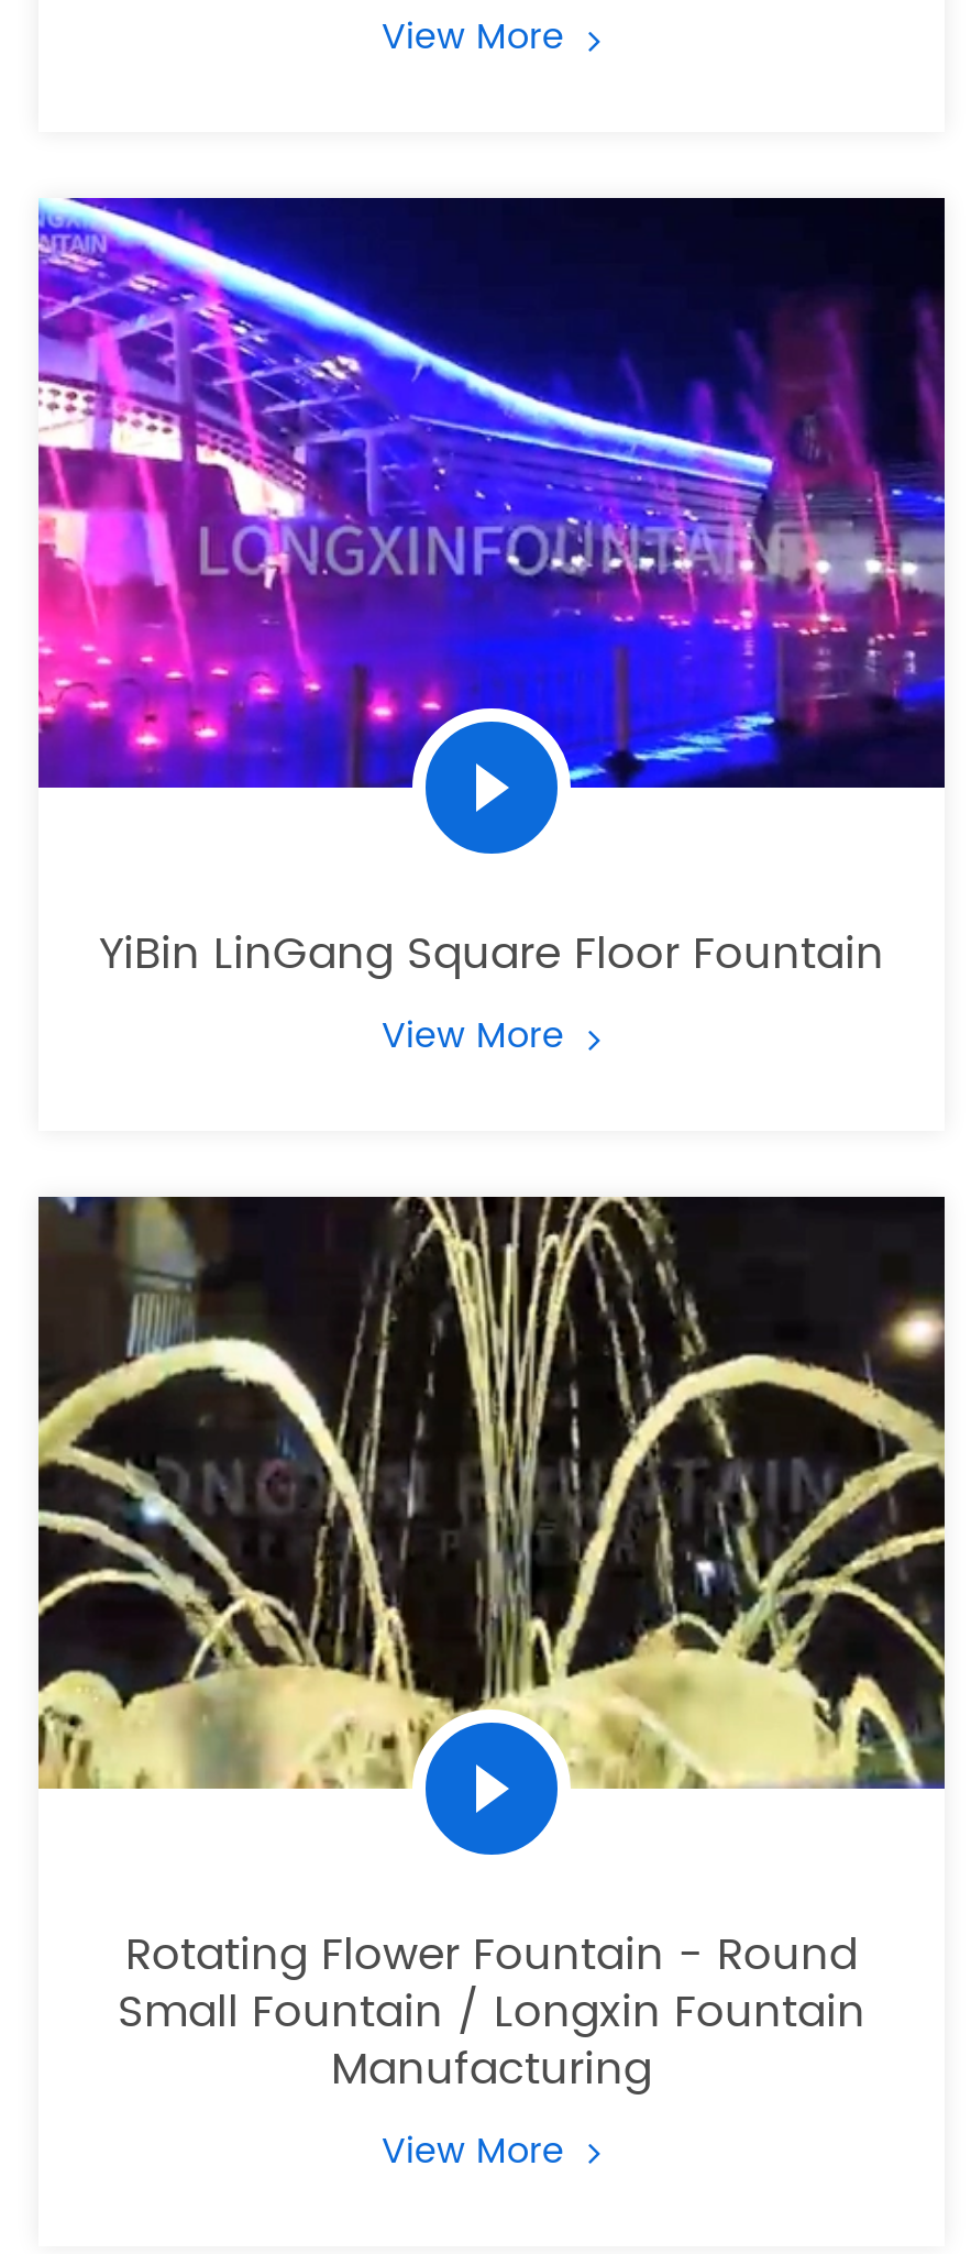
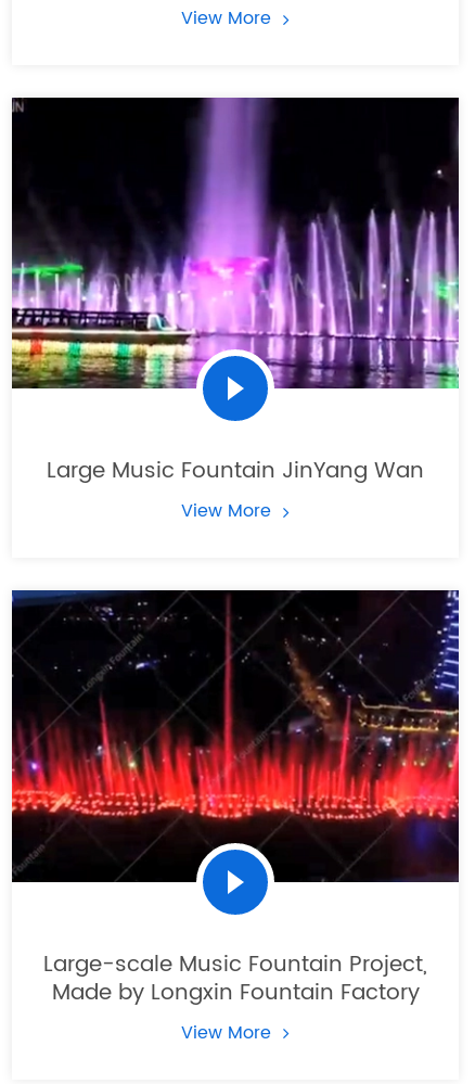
[36,196,947,790] [image] -> [11,97,460,390] [image]
[99,921,884,993] YiBin LinGang Square Floor Fountain -> [47,454,424,490] Large Music Fountain JinYang Wan
[36,1195,947,1791] [image] -> [11,589,460,883] [image]
[118,1920,865,2107] Rotating Flower Fountain - Round | Small Fountain / Longxin Fountain | Manufacturing -> [43,947,427,1011] Large-scale Music Fountain Project, | Made by Longxin Fountain Factory

